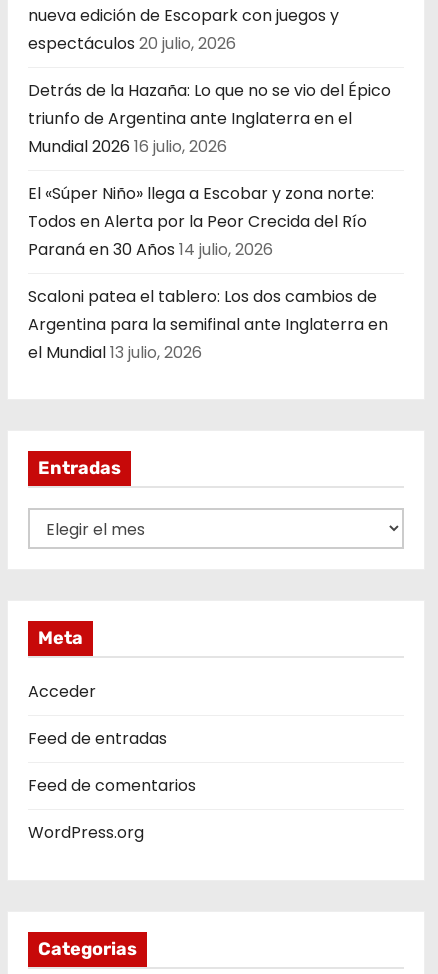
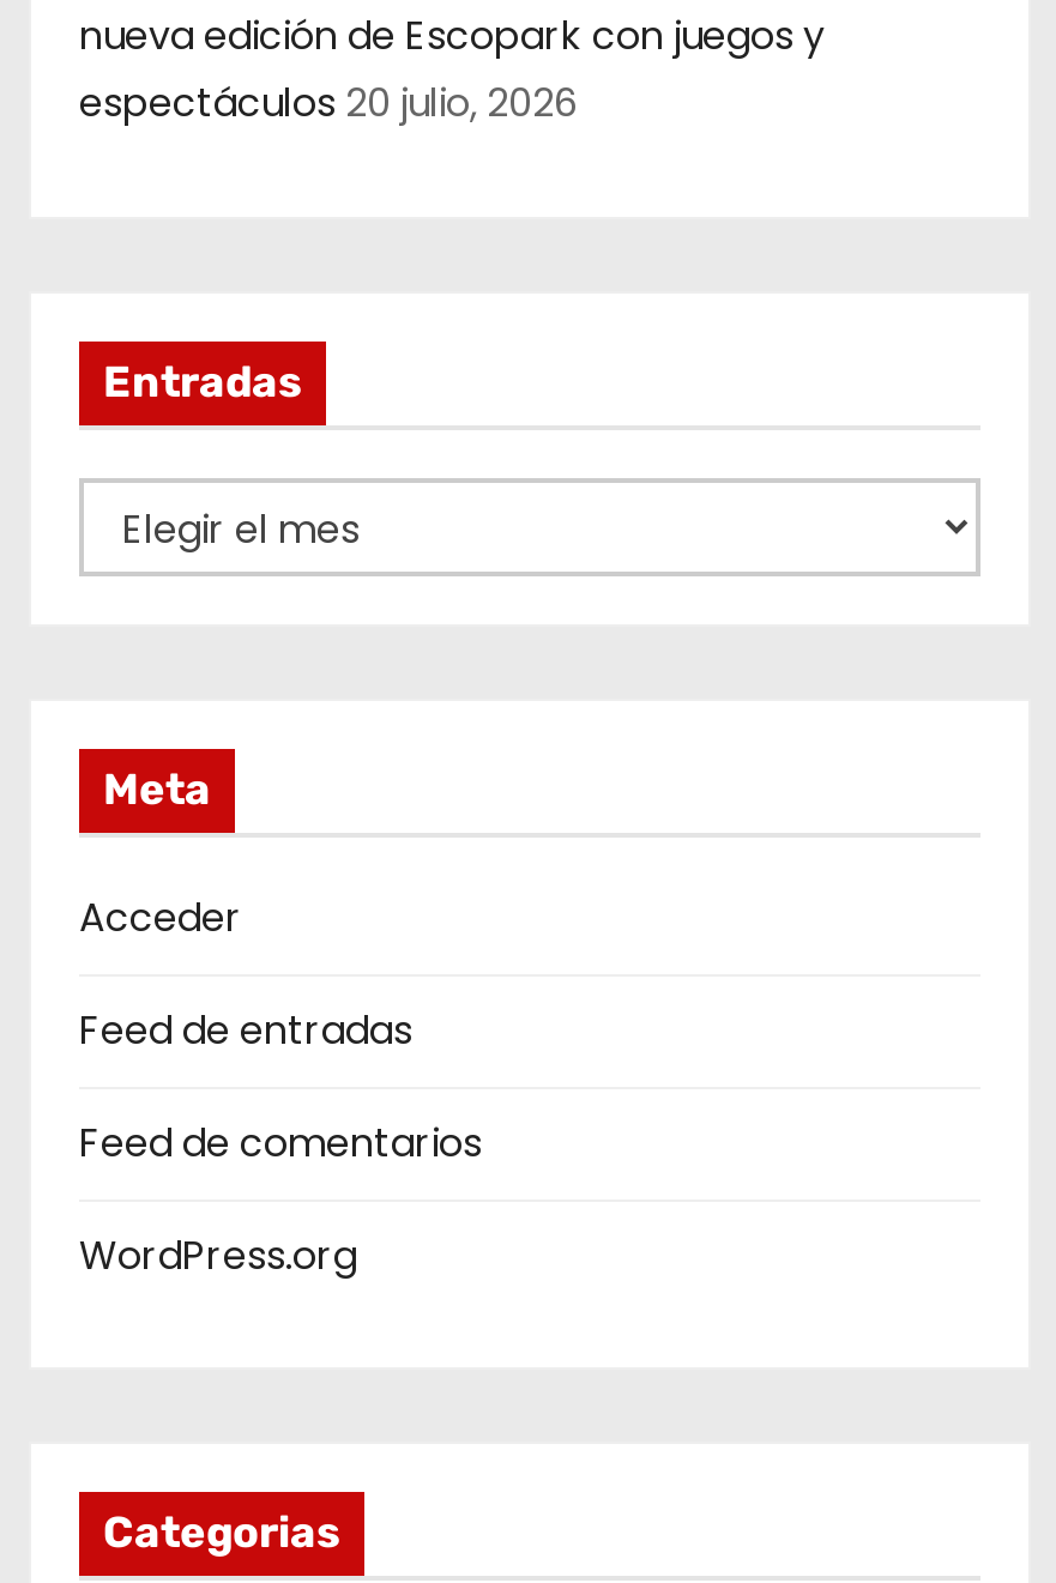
[28,78,391,363] Detrás de la Hazaña: Lo que no se vio del Épico | triunfo de Argentina ante Inglaterra en el | Mundial 2026 16 julio, 2026 | El «Súper Niño» llega a Escobar y zona norte: | Todos en Alerta por la Peor Crecida del Río | Paraná en 30 Años 14 julio, 2026 | Scaloni patea el tablero: Los dos cambios de | Argentina para la semifinal ante Inglaterra en | el Mundial 13 julio, 2026 -> none

